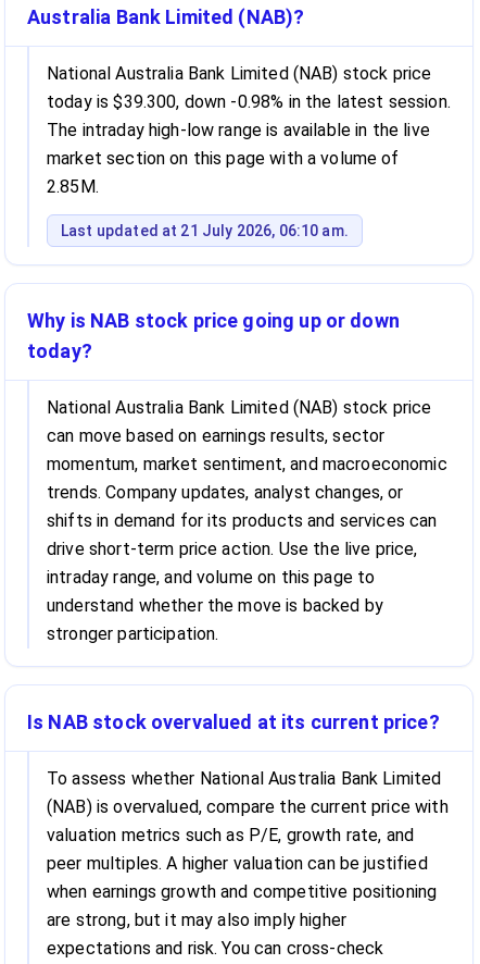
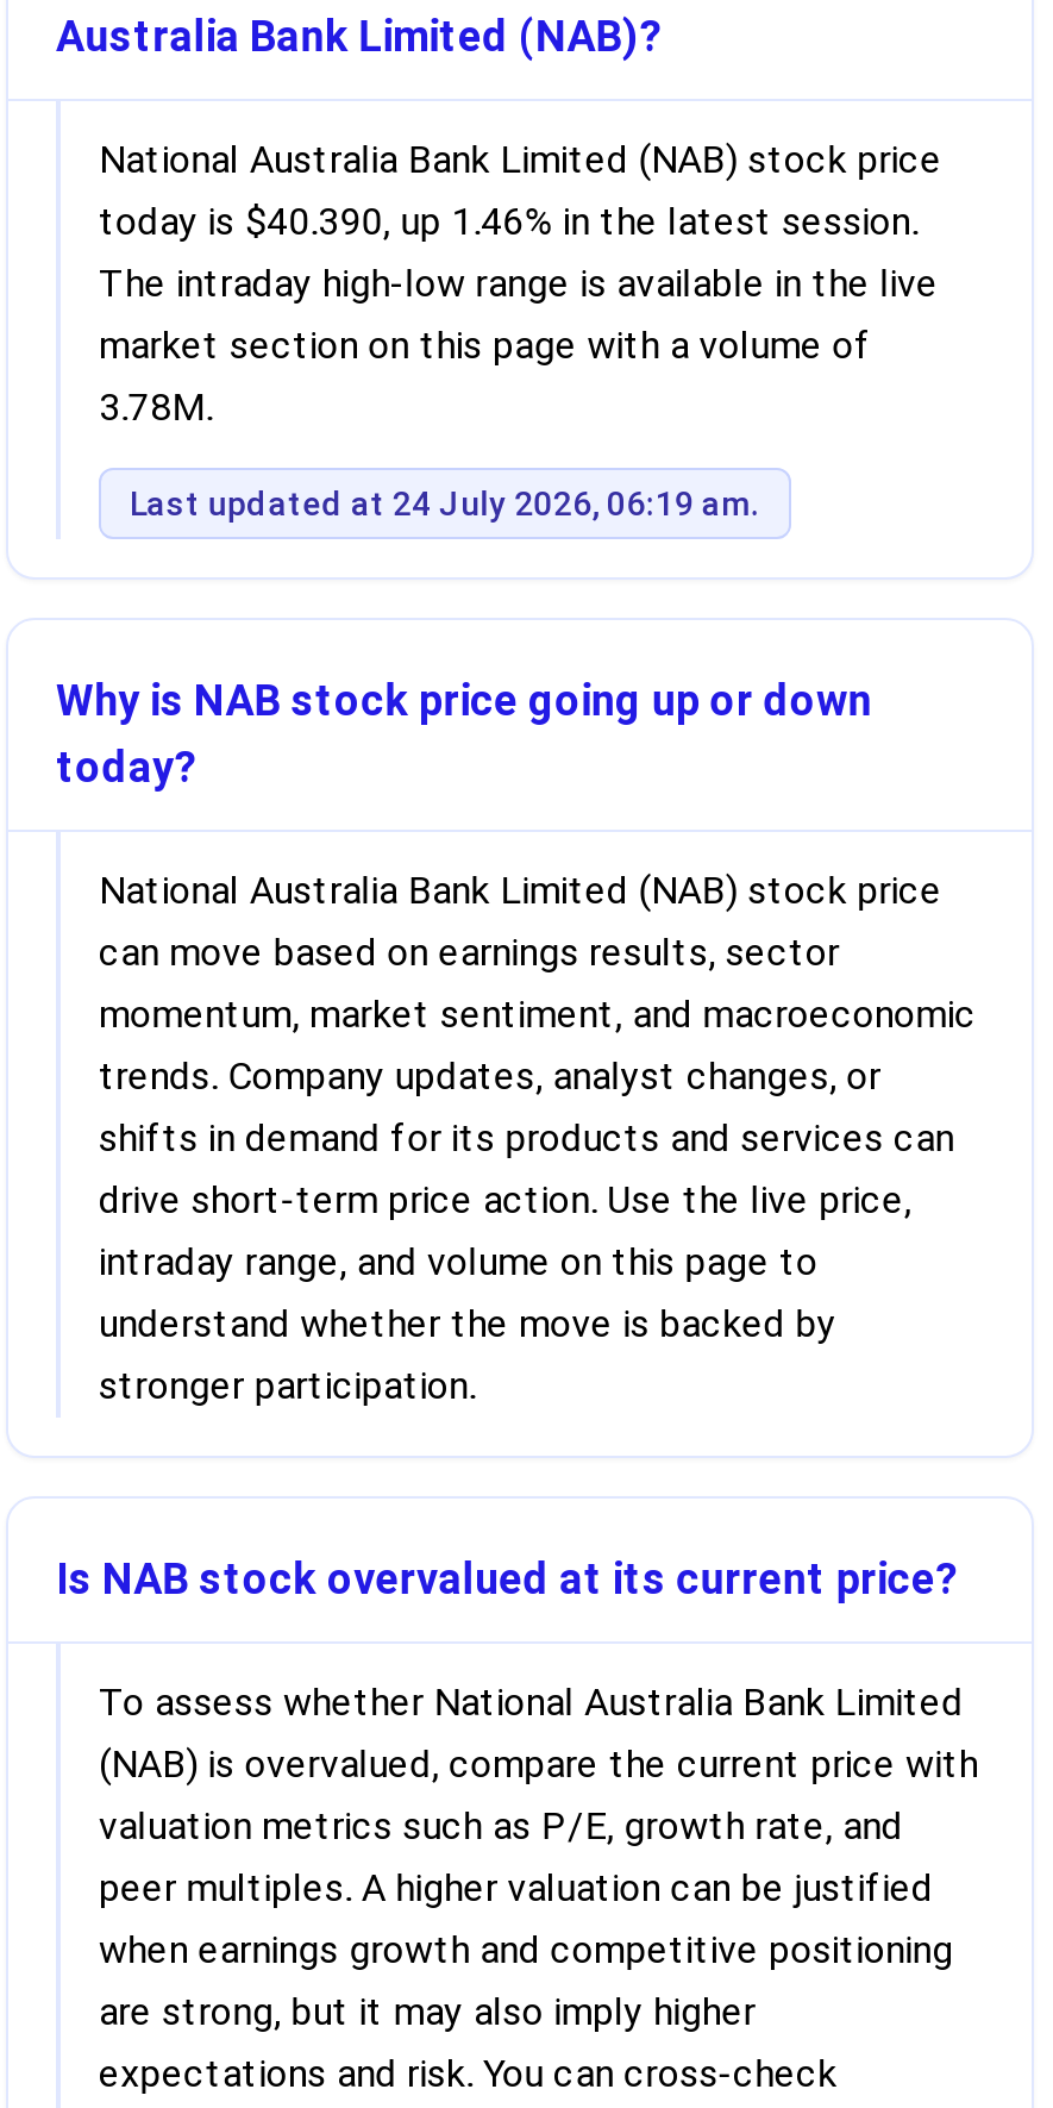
[47,91,450,112] today is $39.300, down -0.98% in the latest session. -> [99,199,918,244] today is $40.390, up 1.46% in the latest session.
[47,176,99,197] 2.85M. -> [99,384,213,430] 3.78M.
[61,222,348,239] Last updated at 21 July 2026, 06:10 am. -> [130,484,760,523] Last updated at 24 July 2026, 06:19 am.

